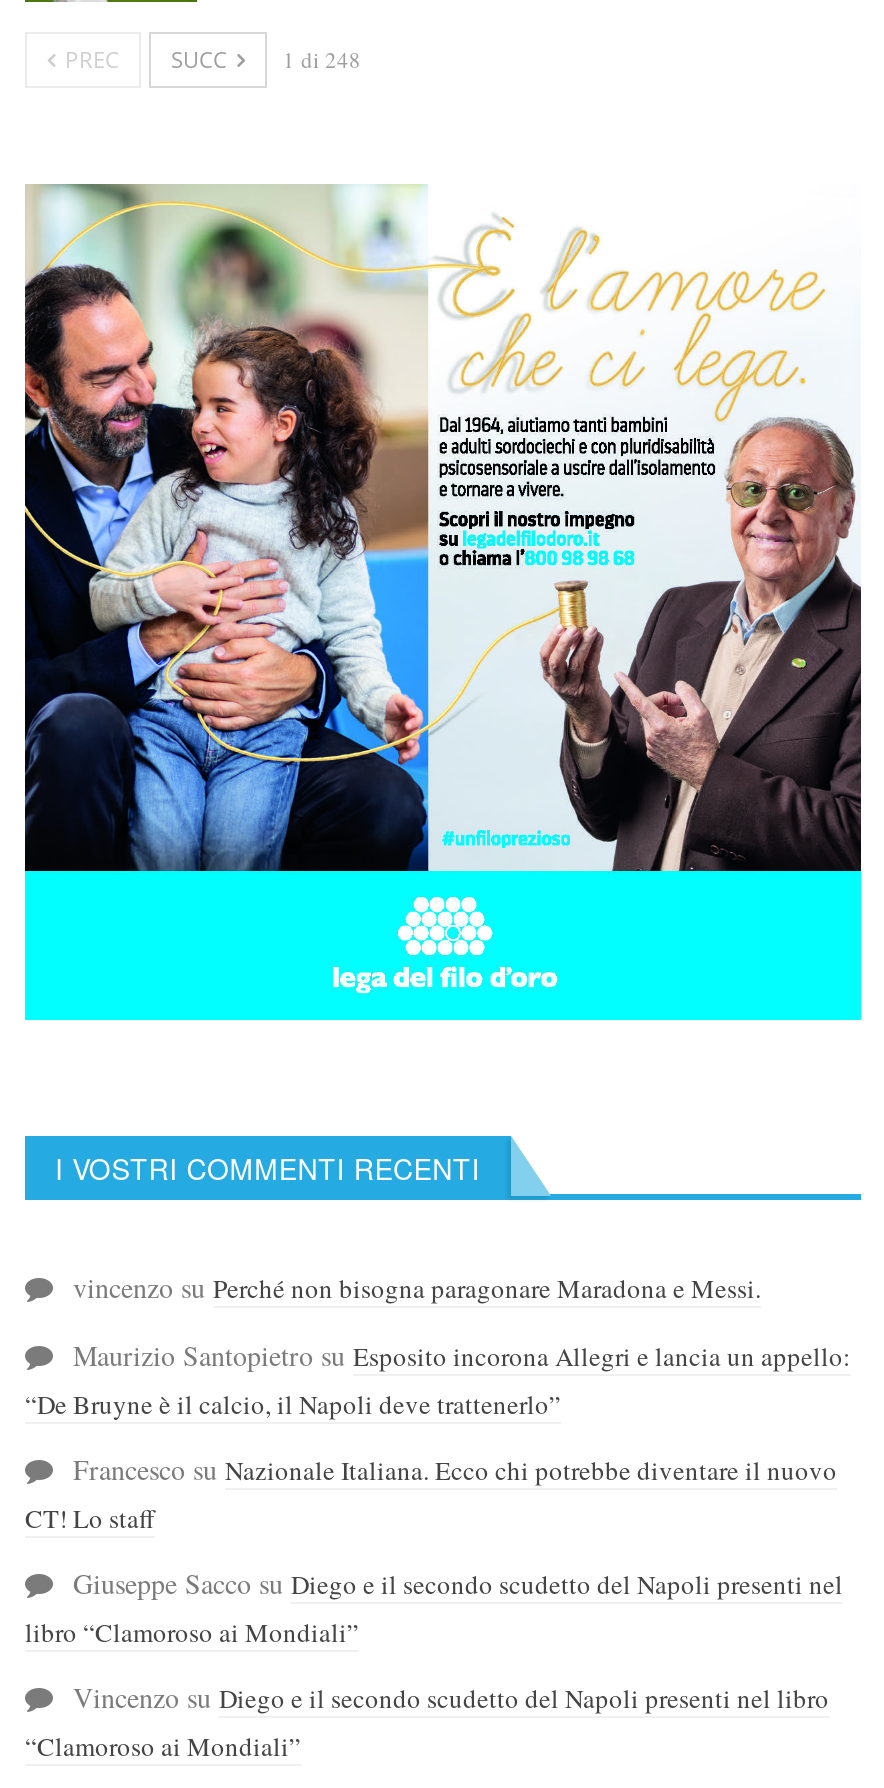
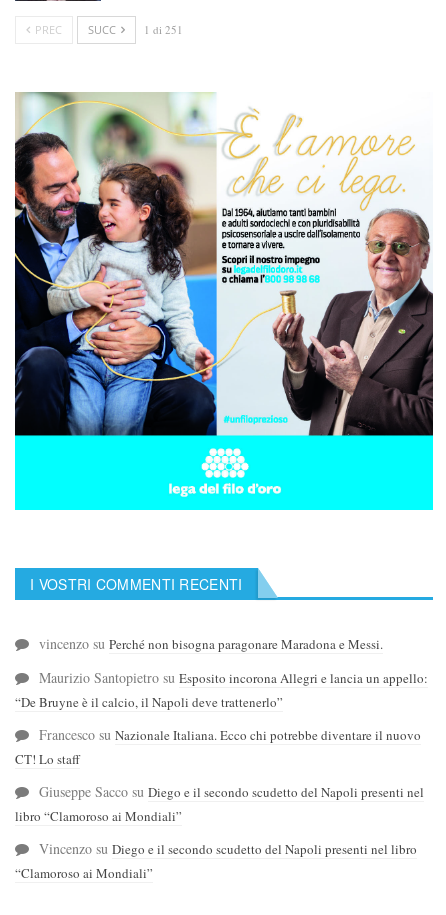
[59,44,361,74] PREC SUCC 1 di 248 -> [32,22,183,37] PREC SUCC 1 di 251

